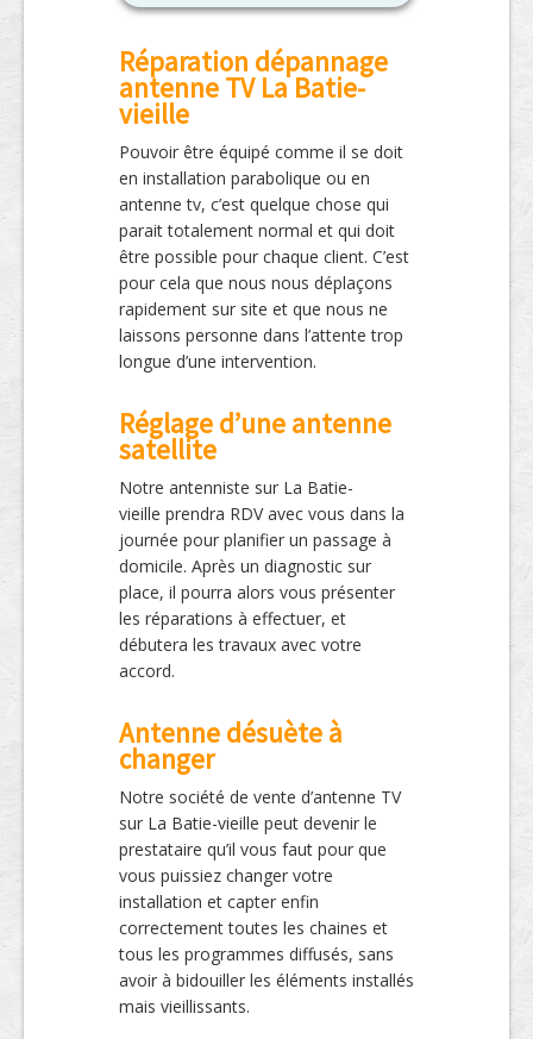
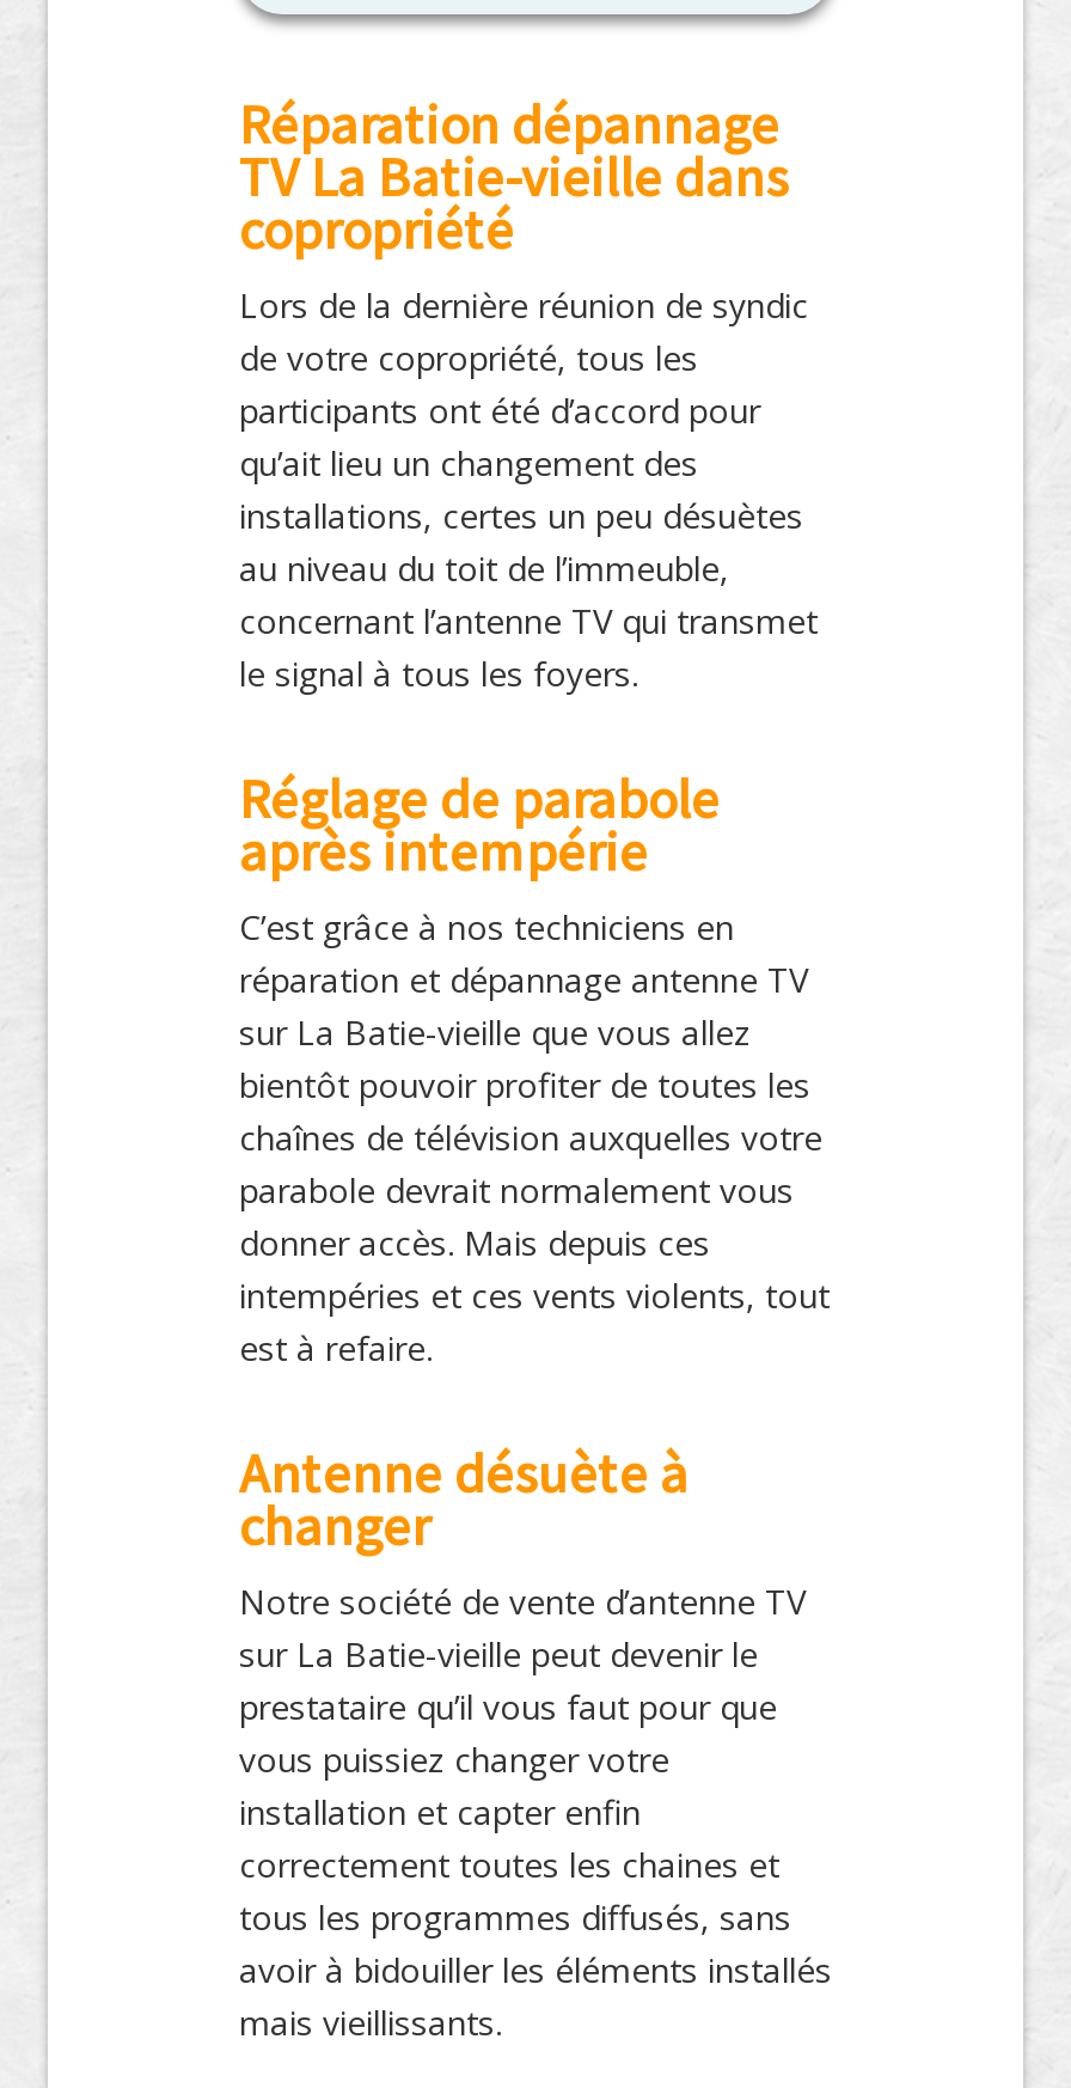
[119,70,409,373] antenne TV La Batie- | vieille | Pouvoir être équipé comme il se doit | en installation parabolique ou en | antenne tv, c’est quelque chose qui | parait totalement normal et qui doit | être possible pour chaque client. C’est | pour cela que nous nous déplaçons | rapidement sur site et que nous ne | laissons personne dans l’attente trop | longue d’une intervention. -> [239,141,818,696] TV La Batie-vieille dans | copropriété | Lors de la dernière réunion de syndic | de votre copropriété, tous les | participants ont été d’accord pour | qu’ait lieu un changement des | installations, certes un peu désuètes | au niveau du toit de l’immeuble, | concernant l’antenne TV qui transmet | le signal à tous les foyers.
[119,406,405,682] Réglage d’une antenne | satellite | Notre antenniste sur La Batie- | vieille prendra RDV avec vous dans la | journée pour planifier un passage à | domicile. Après un diagnostic sur | place, il pourra alors vous présenter | les réparations à effectuer, et | débutera les travaux avec votre | accord. -> [239,763,830,1370] Réglage de parabole | après intempérie | C’est grâce à nos techniciens en | réparation et dépannage antenne TV | sur La Batie-vieille que vous allez | bientôt pouvoir profiter de toutes les | chaînes de télévision auxquelles votre | parabole devrait normalement vous | donner accès. Mais depuis ces | intempéries et ces vents violents, tout | est à refaire.

